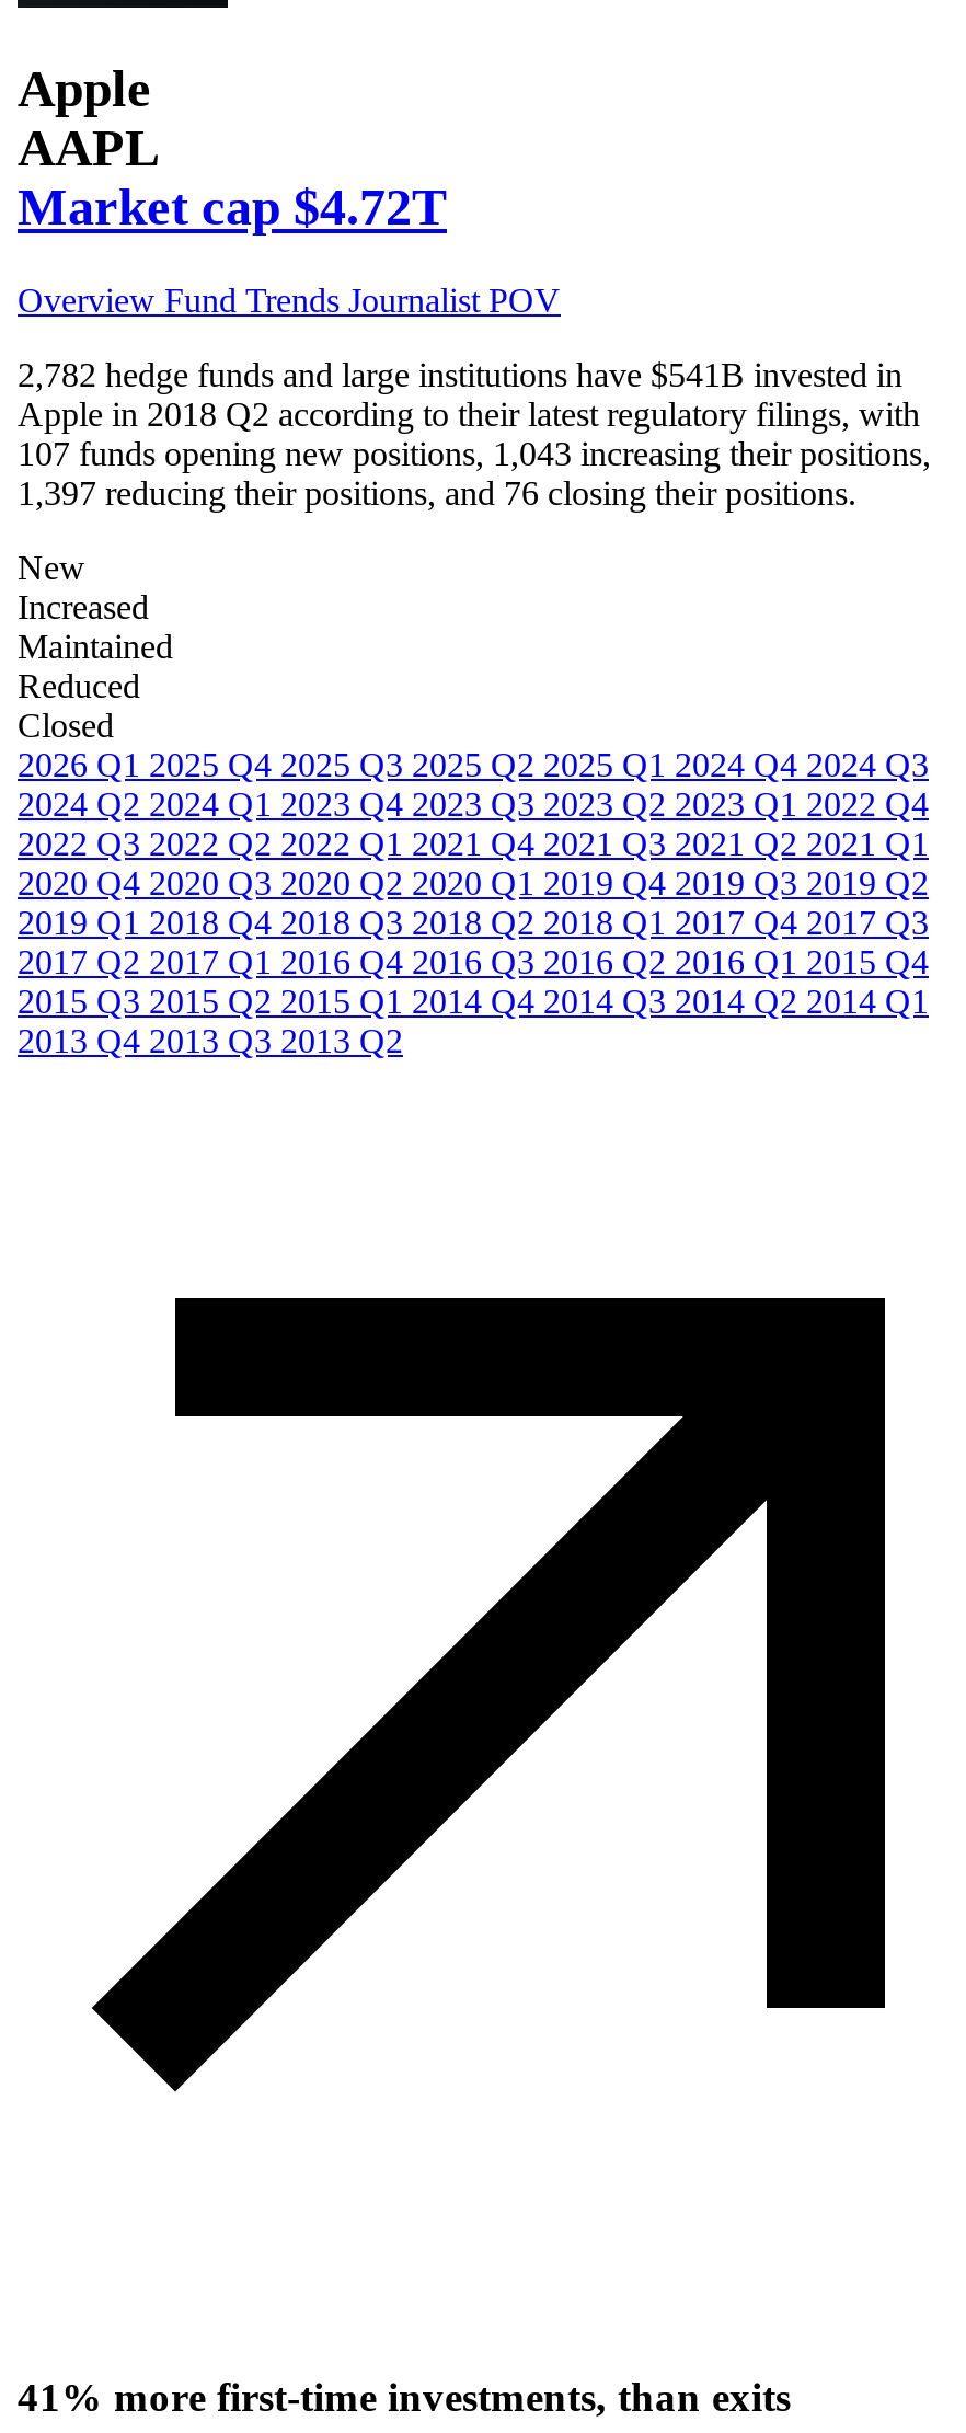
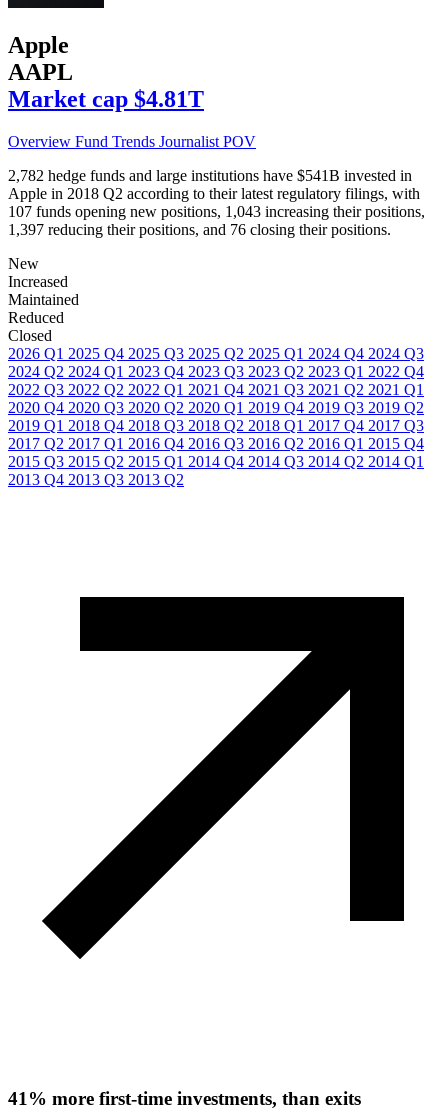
[18,179,447,236] Market cap $4.72T -> [8,86,204,112] Market cap $4.81T

